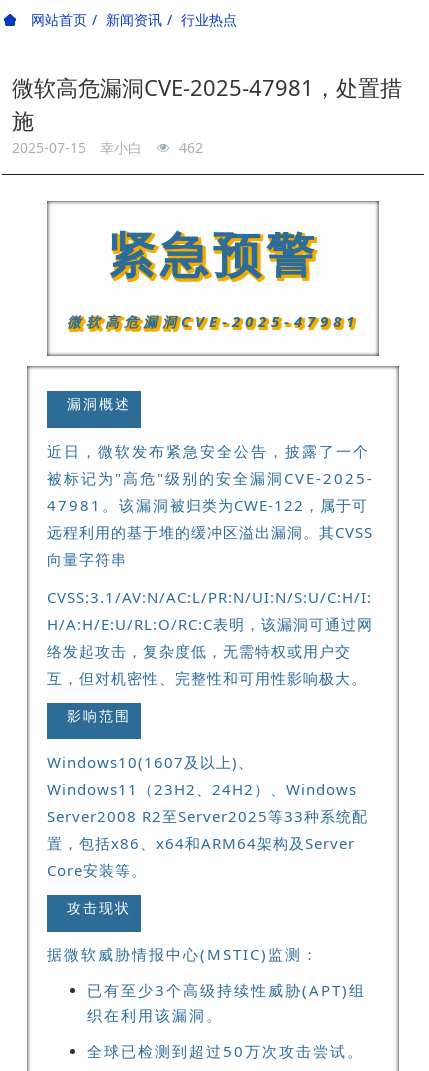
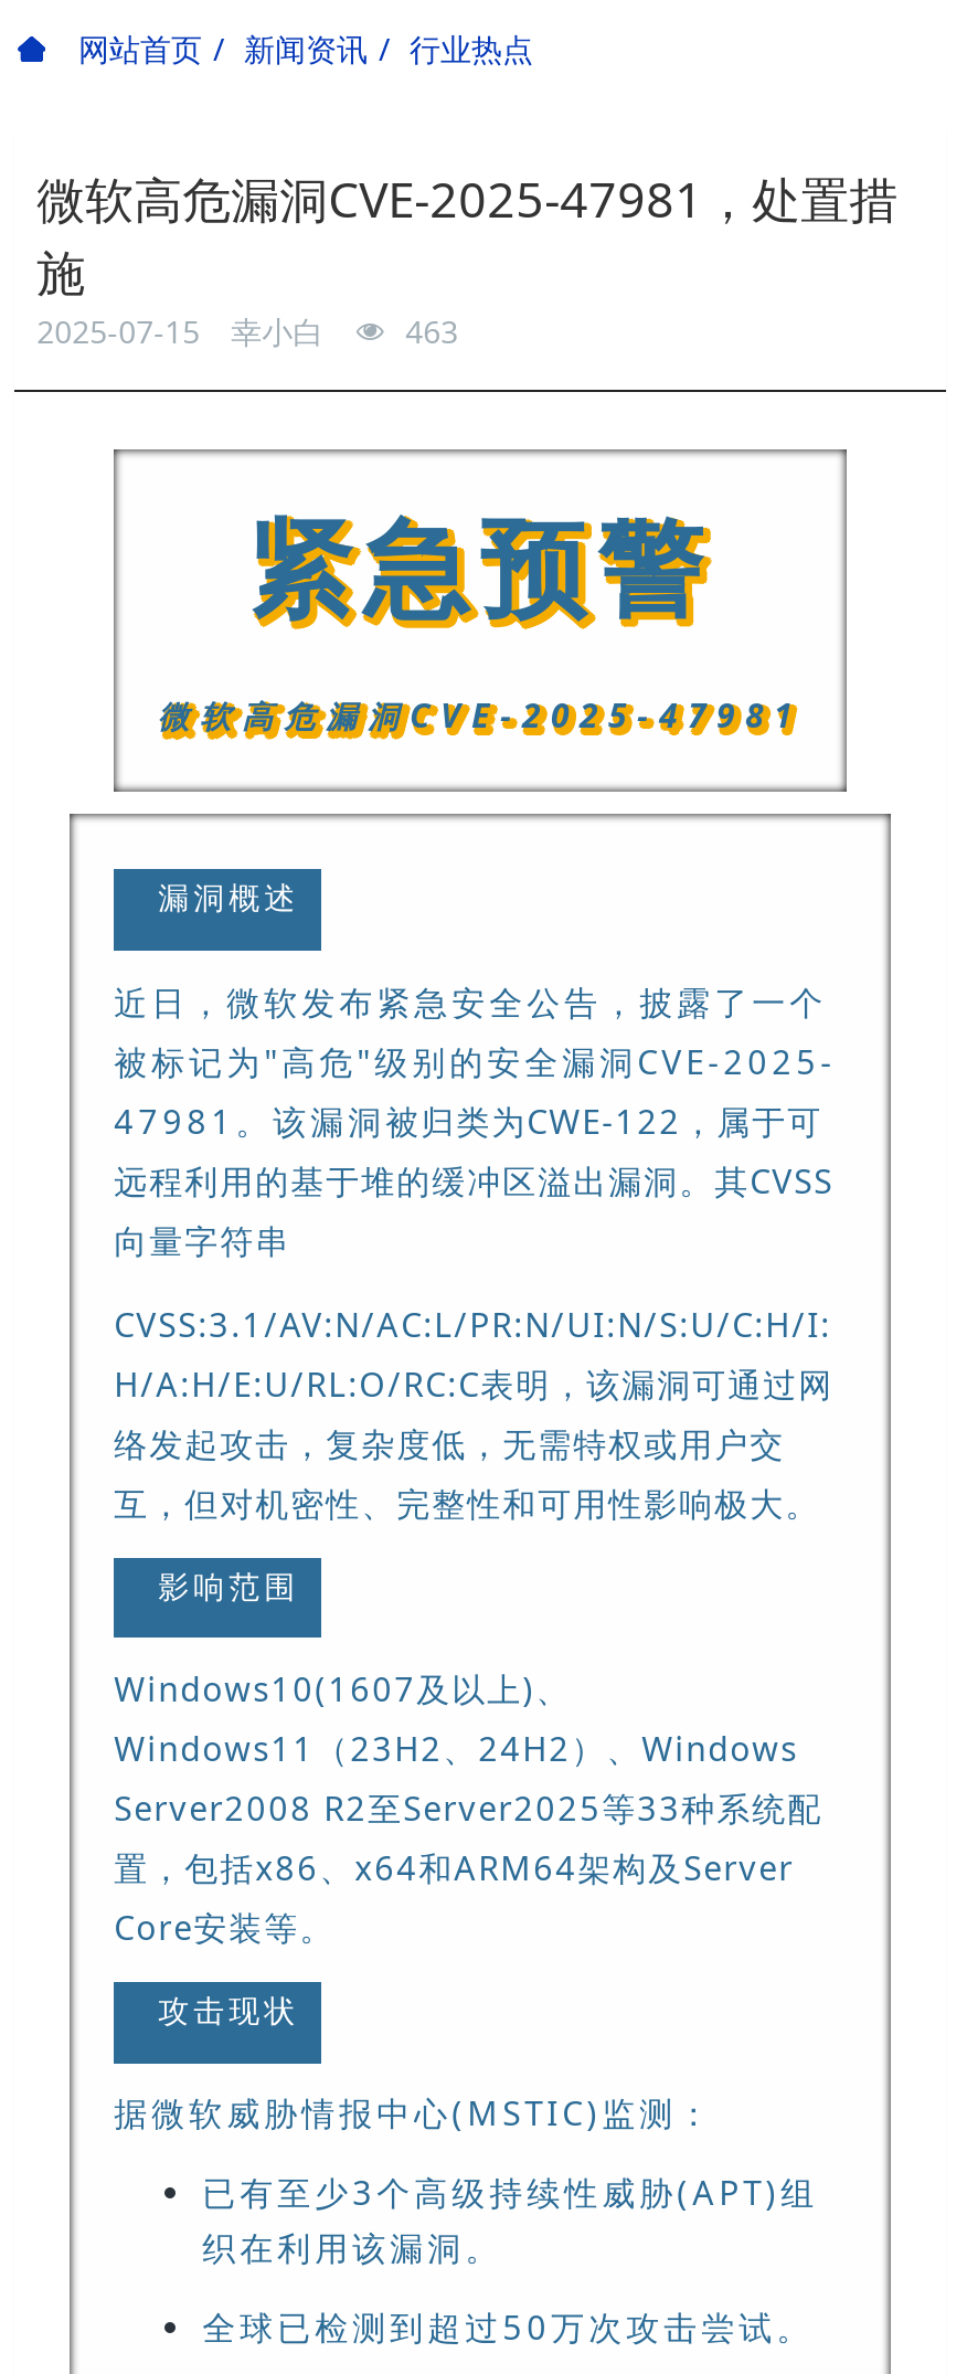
[12,138,203,157] 2025-07-15 幸小白 462 -> [37,310,458,352] 2025-07-15 幸小白 463

